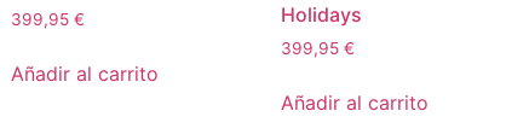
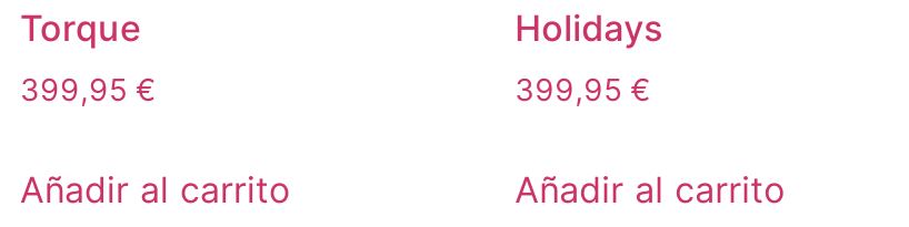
moved [11,10,159,86] -> [20,72,291,211]: 399,95 € | Añadir al carrito
none -> [20,5,140,49] Torque

